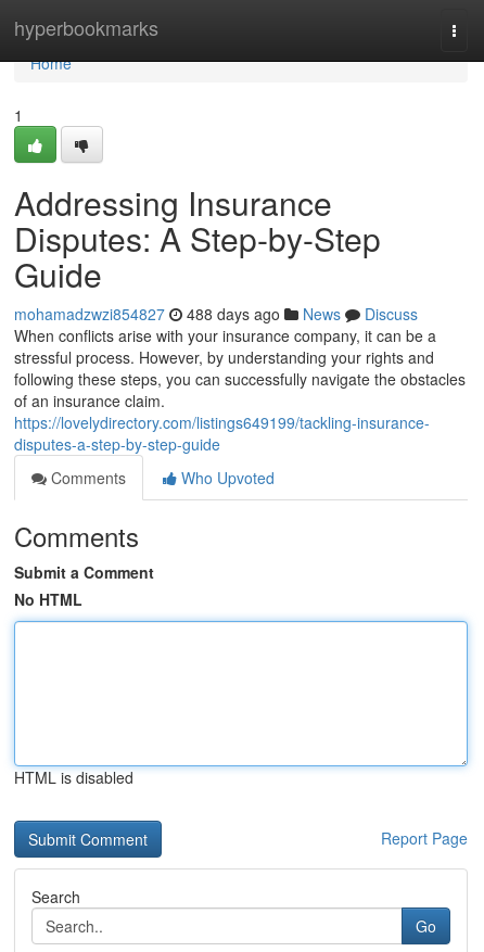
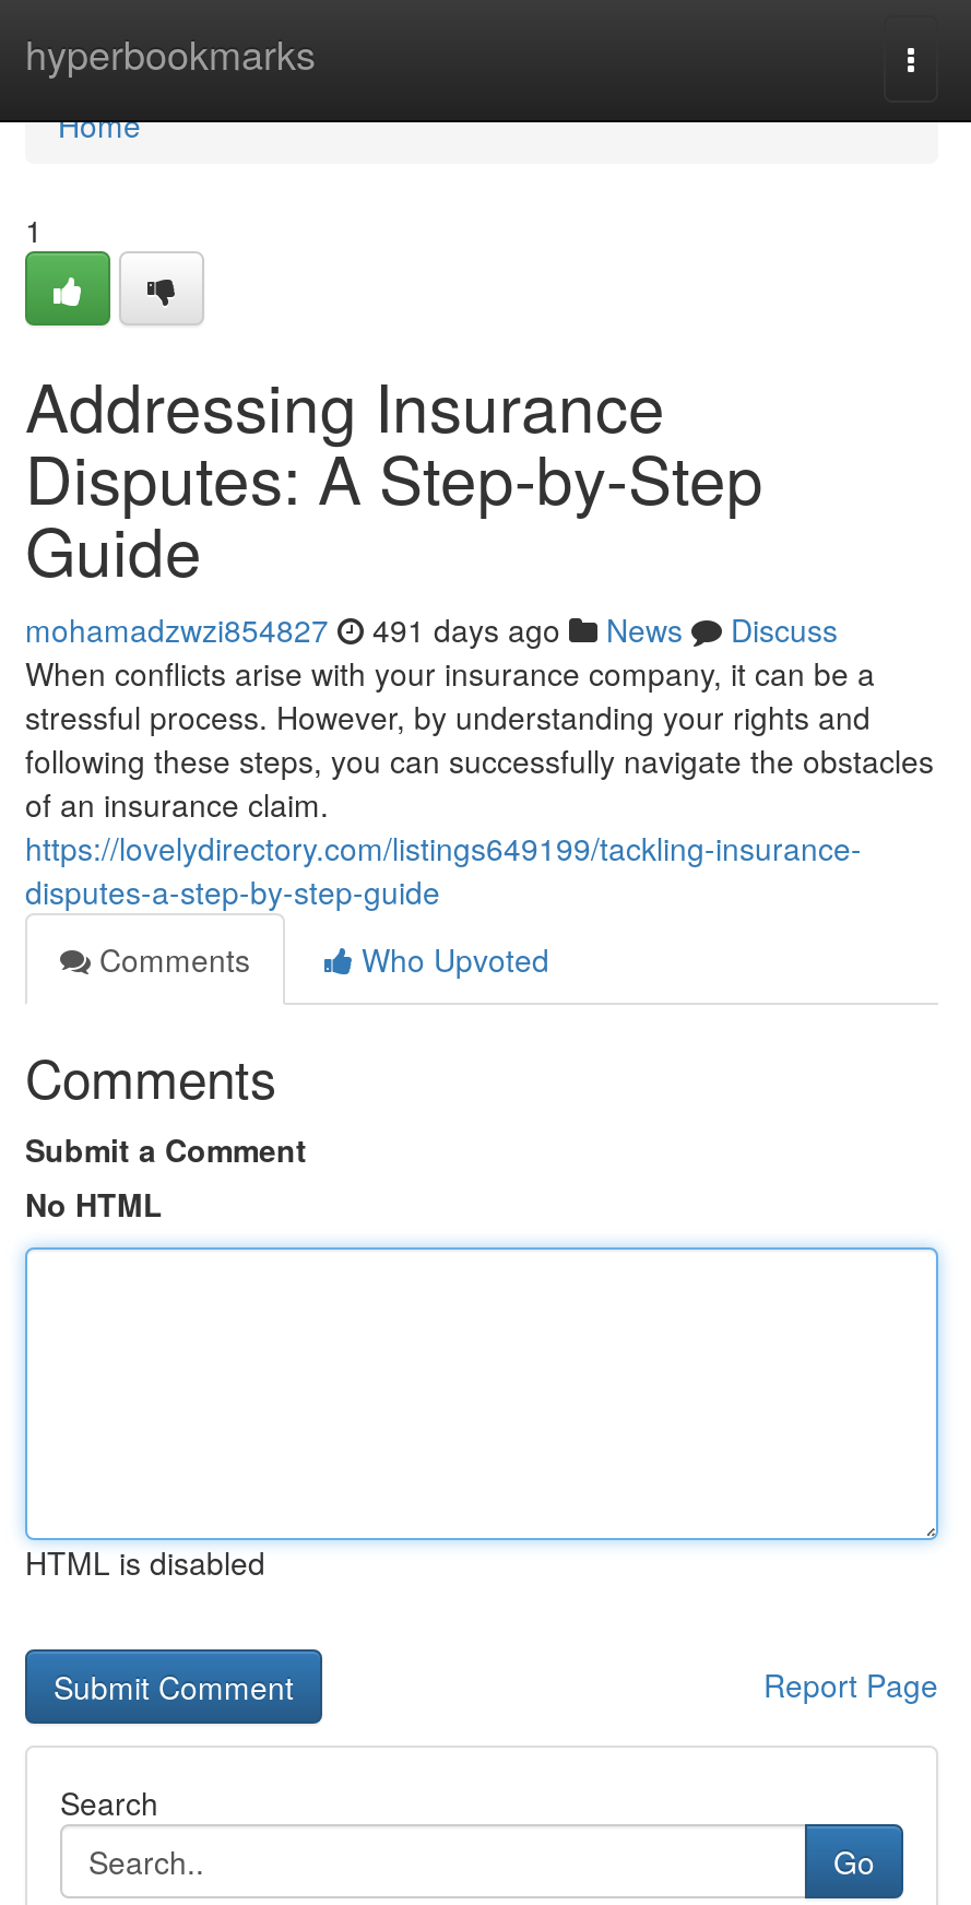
[14,303,418,325] mohamadzwzi854827 488 days ago News Discuss -> [25,607,838,651] mohamadzwzi854827 491 days ago News Discuss

